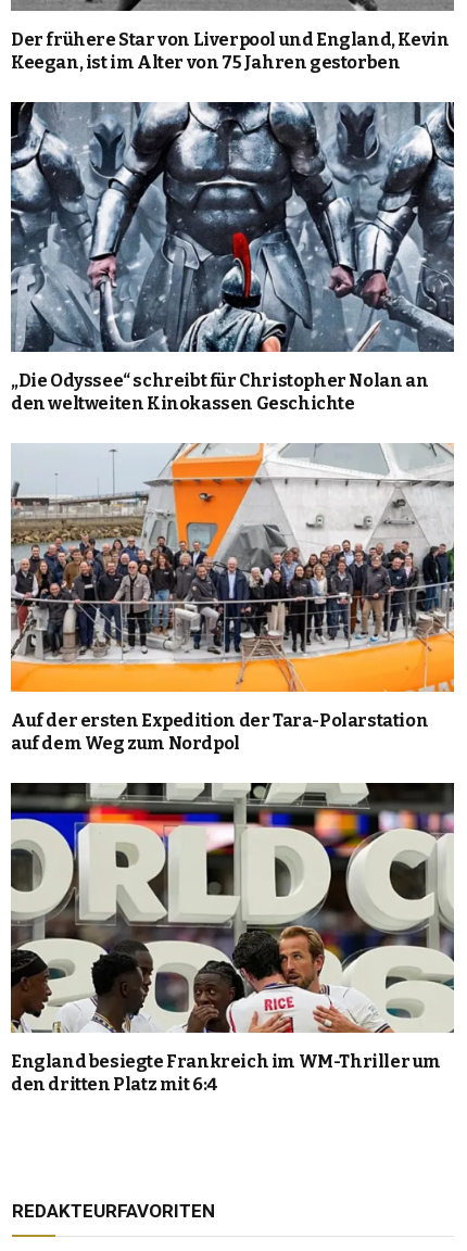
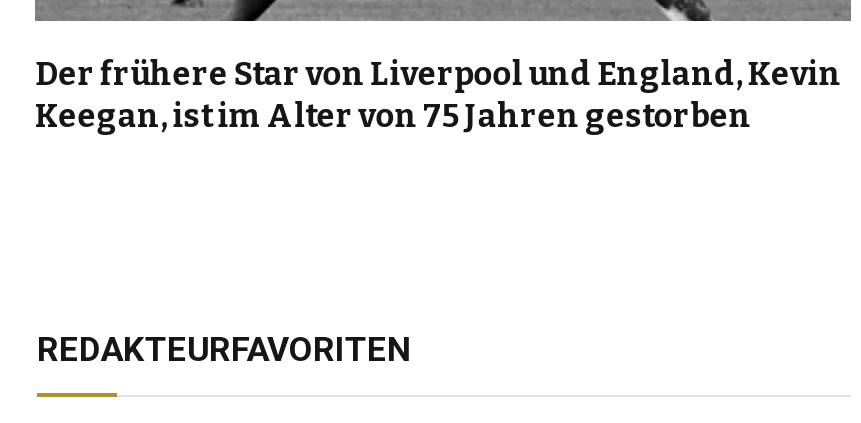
[11,101,455,413] [image] | „Die Odyssee“ schreibt für Christopher Nolan an | den weltweiten Kinokassen Geschichte -> none
[10,442,455,754] [image] | Auf der ersten Expedition der Tara-Polarstation | auf dem Weg zum Nordpol -> none
[10,782,454,1094] [image] | England besiegte Frankreich im WM-Thriller um | den dritten Platz mit 6:4 -> none

